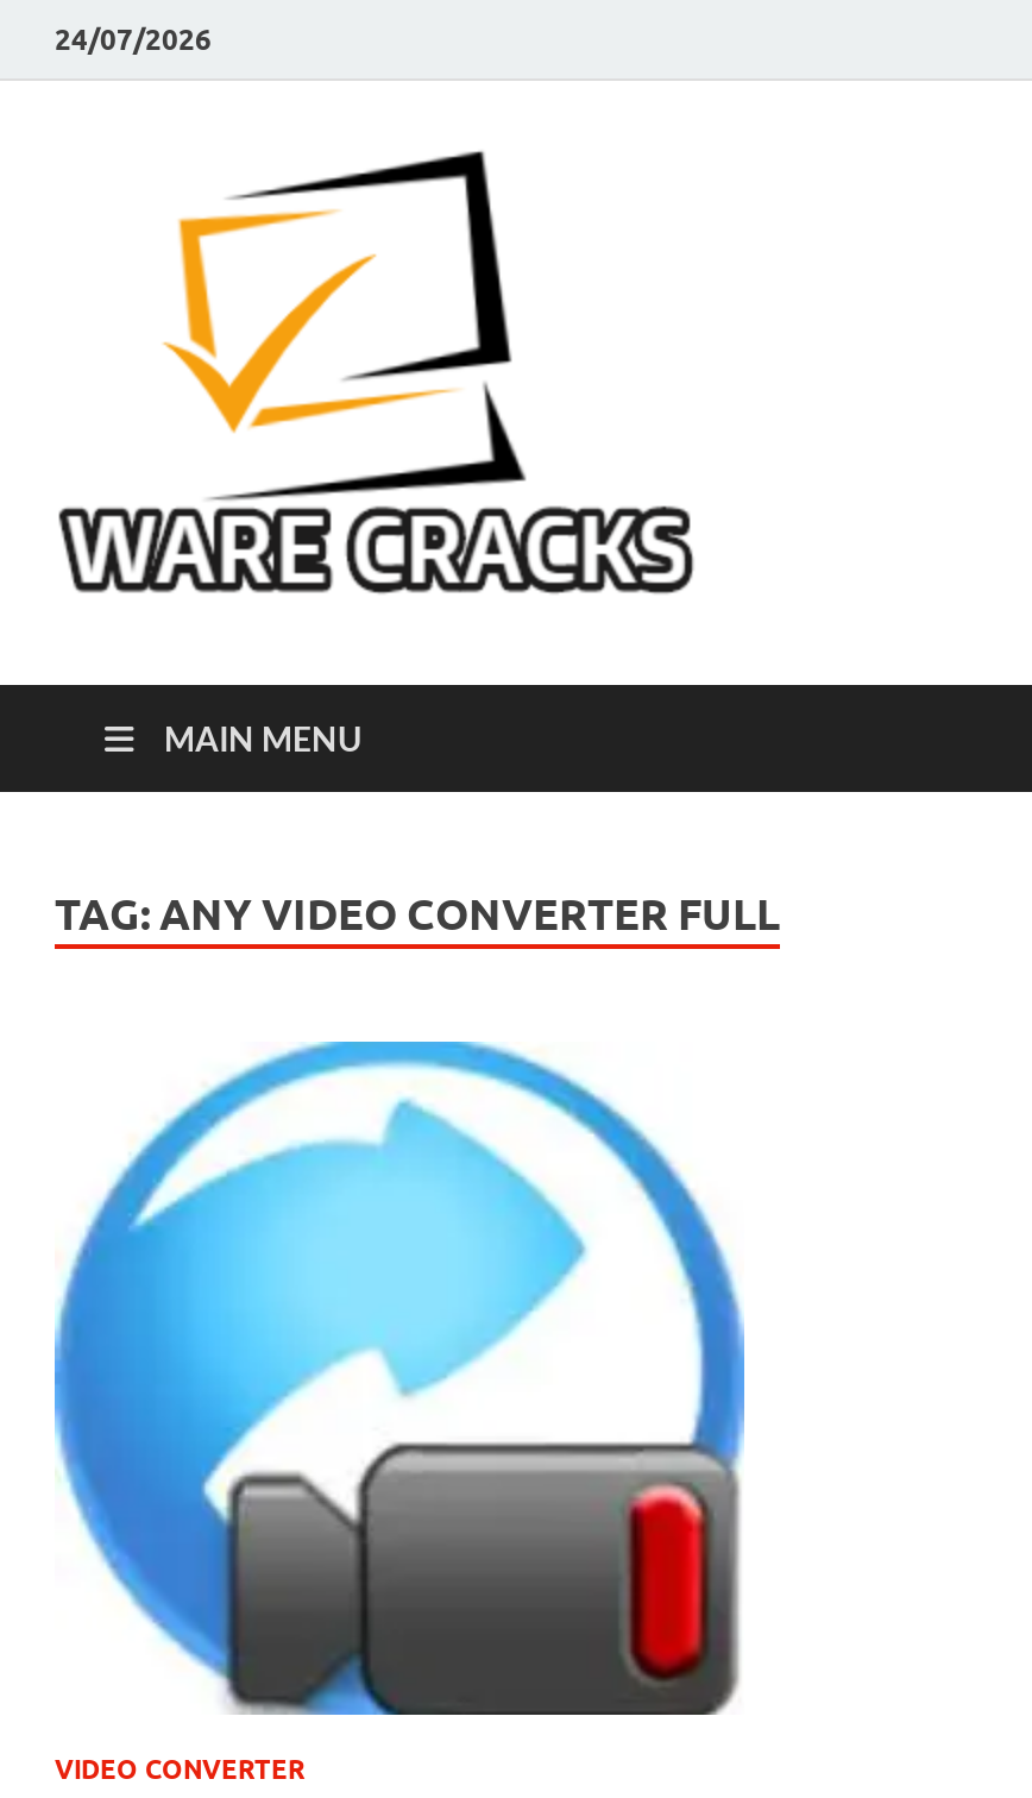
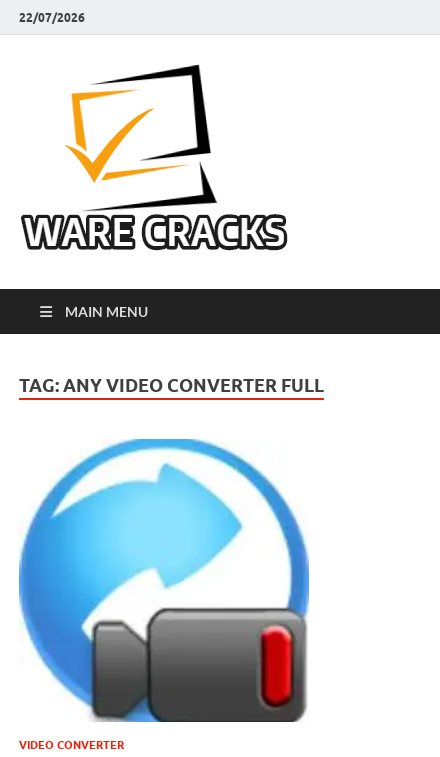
[55,20,212,56] 24/07/2026 -> [19,9,85,24] 22/07/2026

